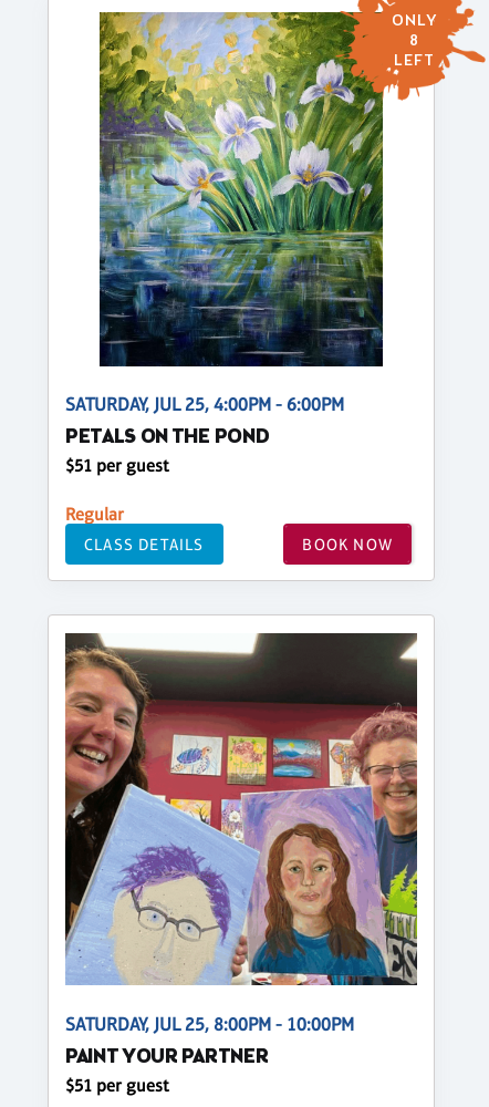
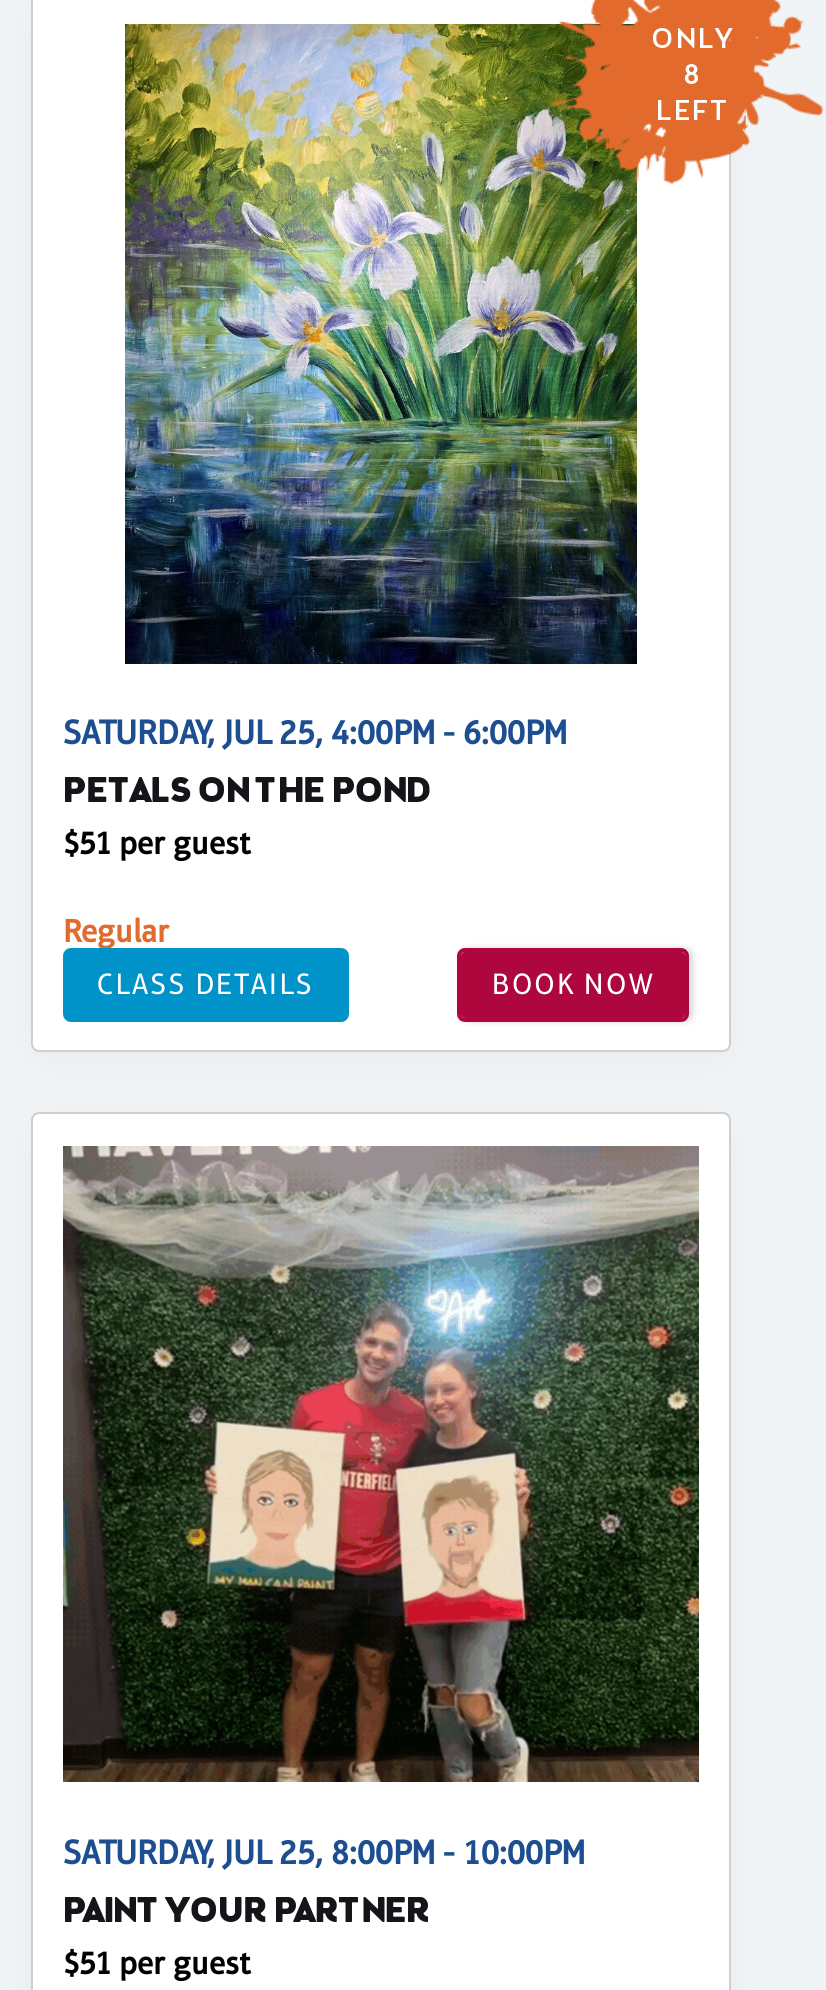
[64,632,418,986] [image] -> [61,1144,701,1784] [image]

